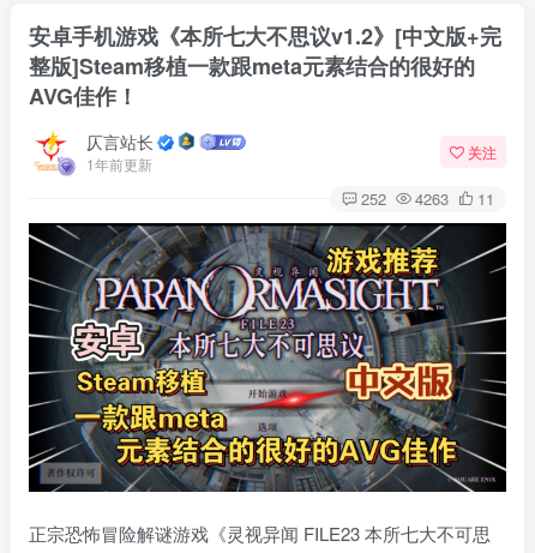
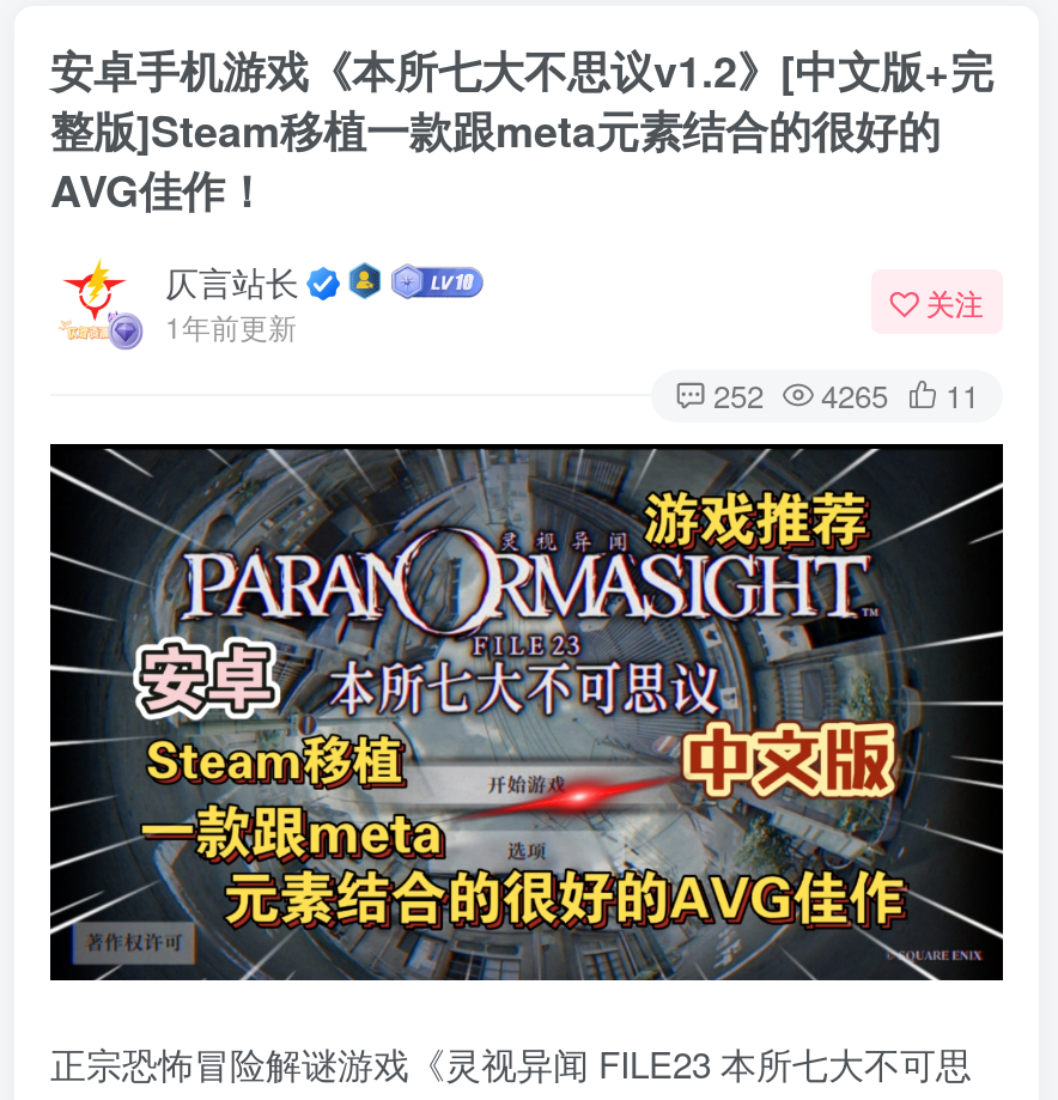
[361,187,494,209] 252 4263 11 -> [713,371,979,417] 252 4265 11

